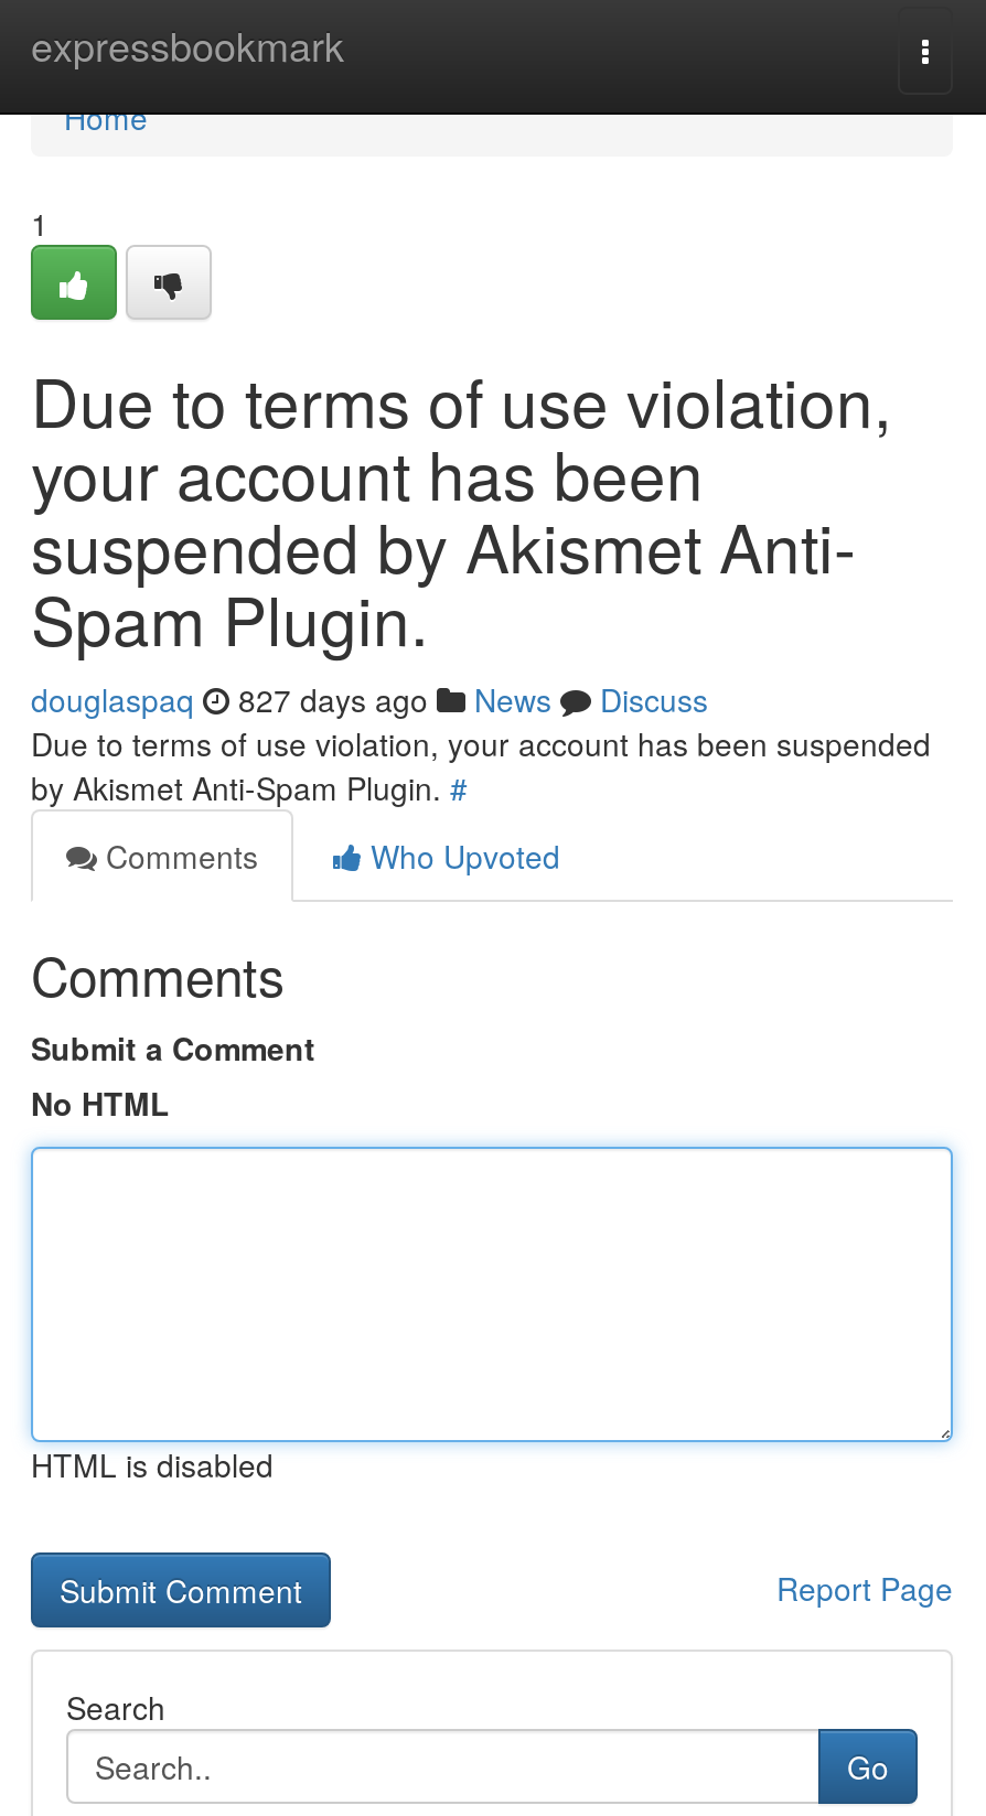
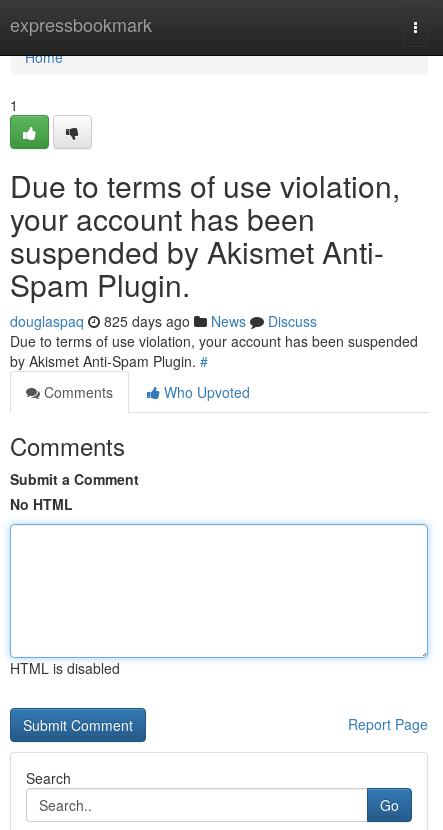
[31,677,708,721] douglaspaq 827 days ago News Discuss -> [10,311,317,331] douglaspaq 825 days ago News Discuss

